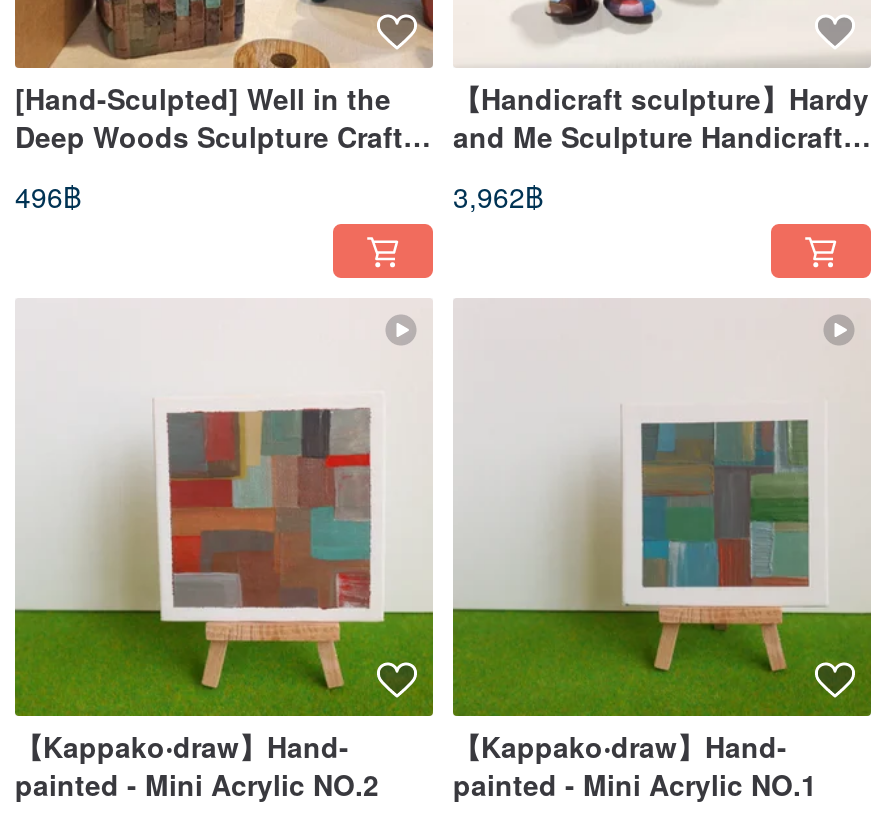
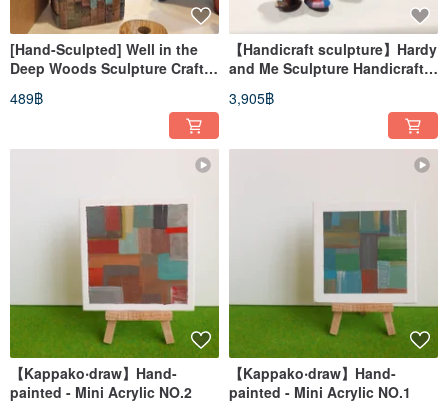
[15,175,81,215] 496฿ -> [10,88,43,108] 489฿
[453,175,543,215] 3,962฿ -> [229,88,274,108] 3,905฿

